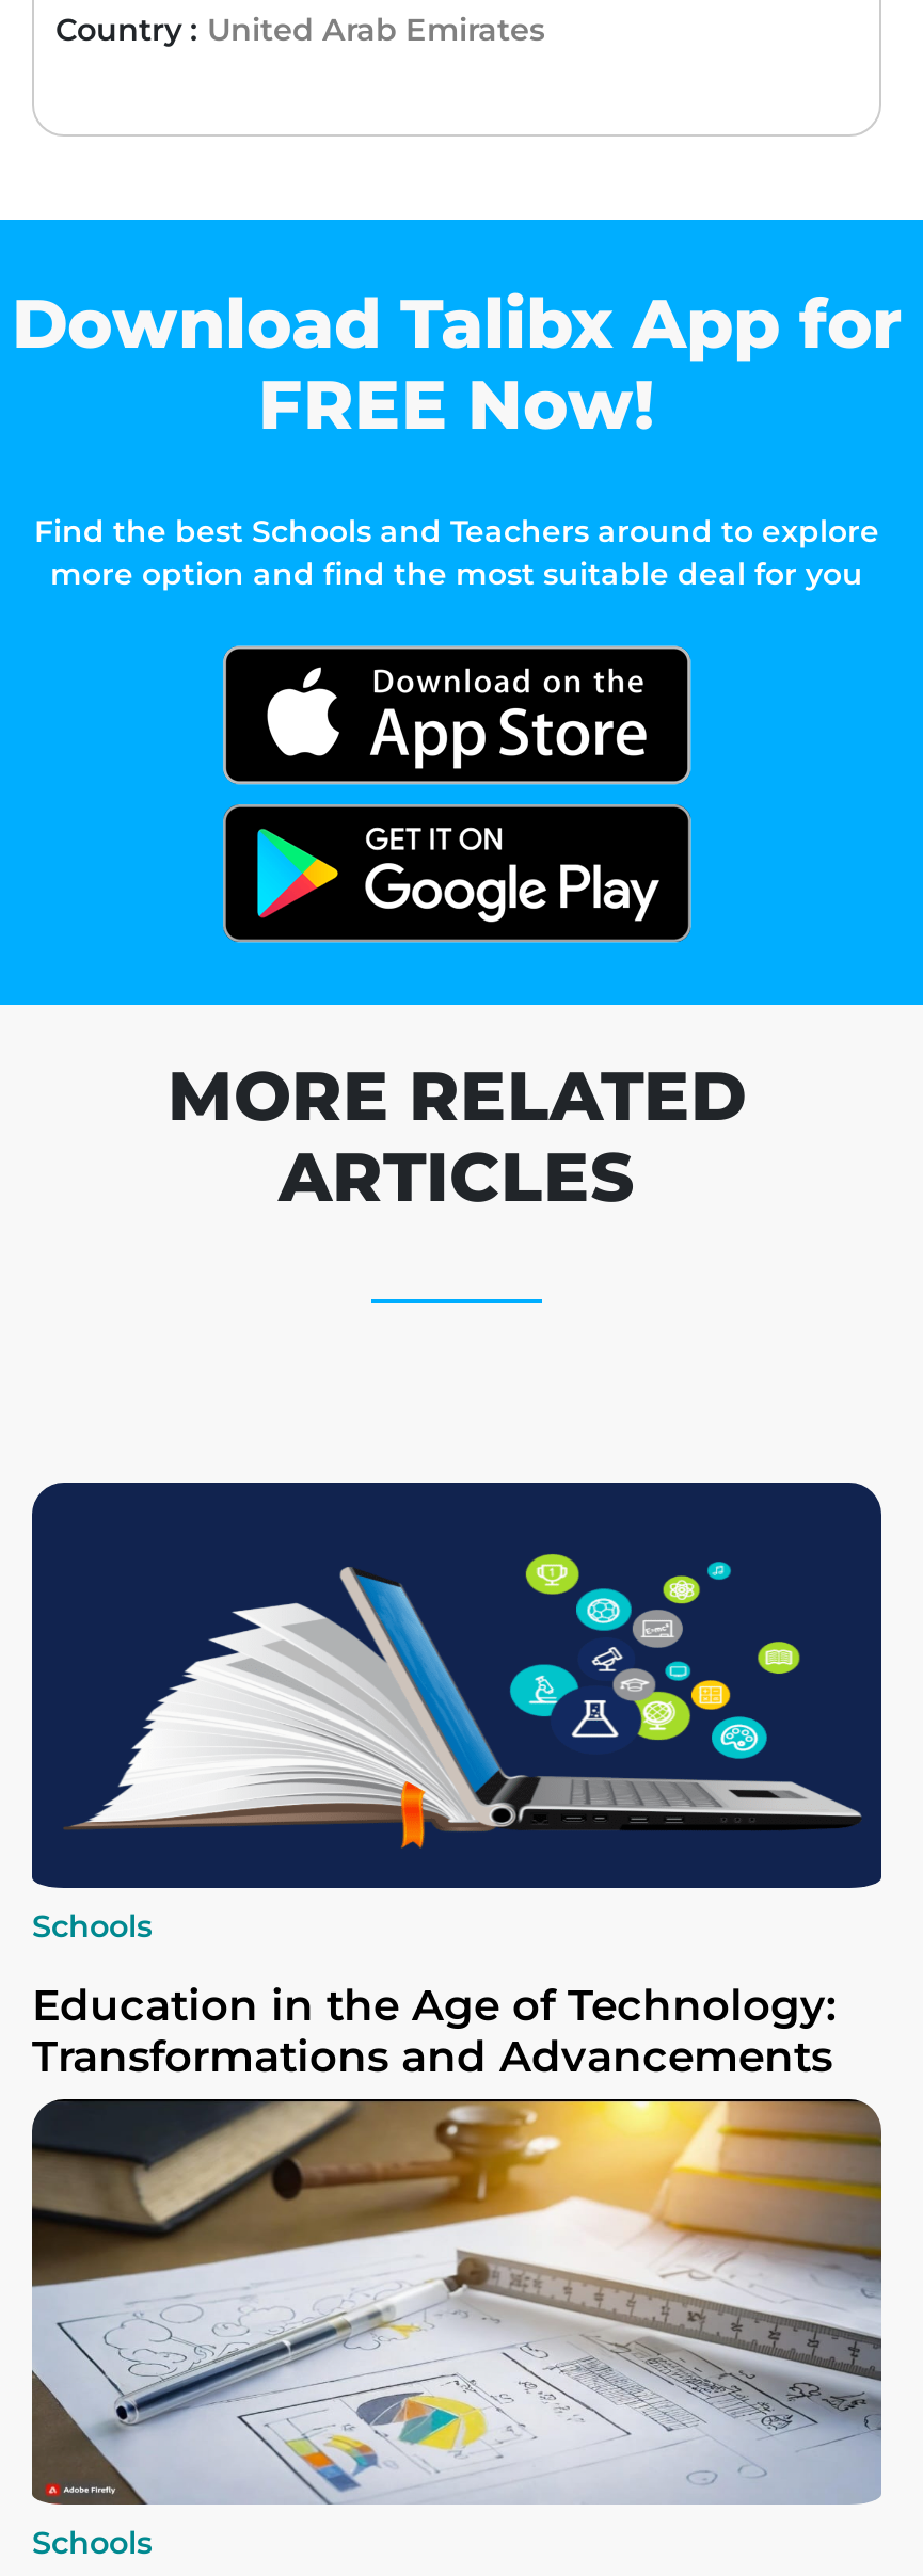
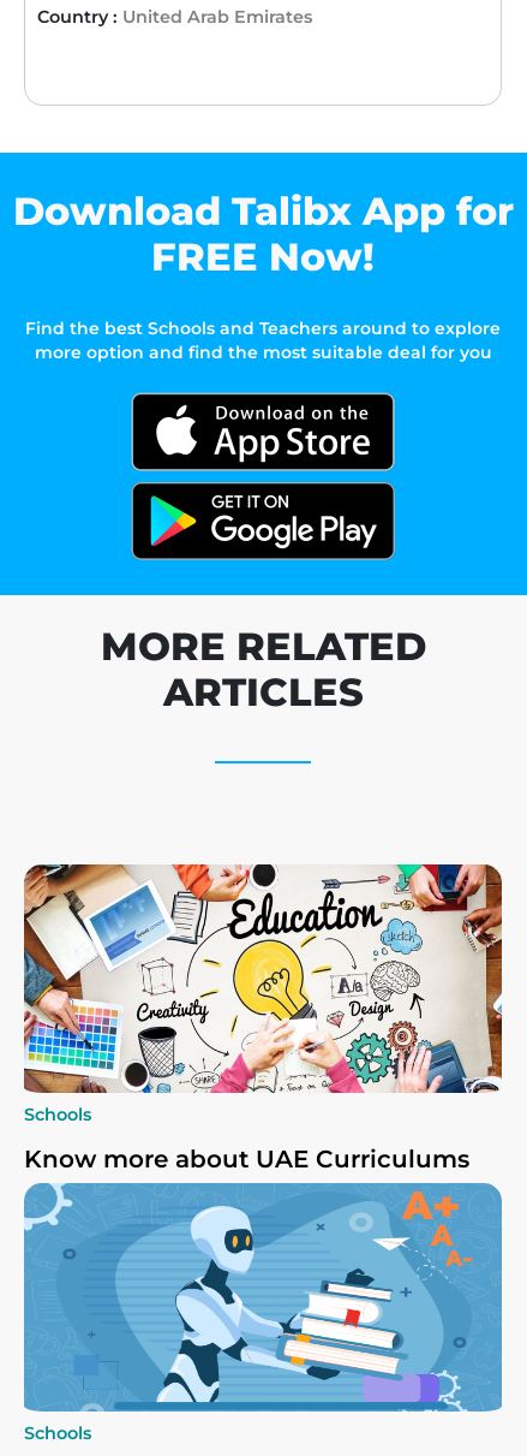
moved [12,282,902,1946] -> [13,188,513,1126]: [image] | Download Talibx App for | FREE Now! | Find the best Schools and Teachers around to explore | more option and find the most suitable deal for you | MORE RELATED | ARTICLES | Schools
[30,1481,884,1890] [image] -> [23,863,503,1094] [image]
[32,1980,837,2083] Education in the Age of Technology: | Transformations and Advancements -> [24,1145,469,1174] Know more about UAE Curriculums
[30,2099,884,2507] [image] -> [23,1185,503,1413] [image]

